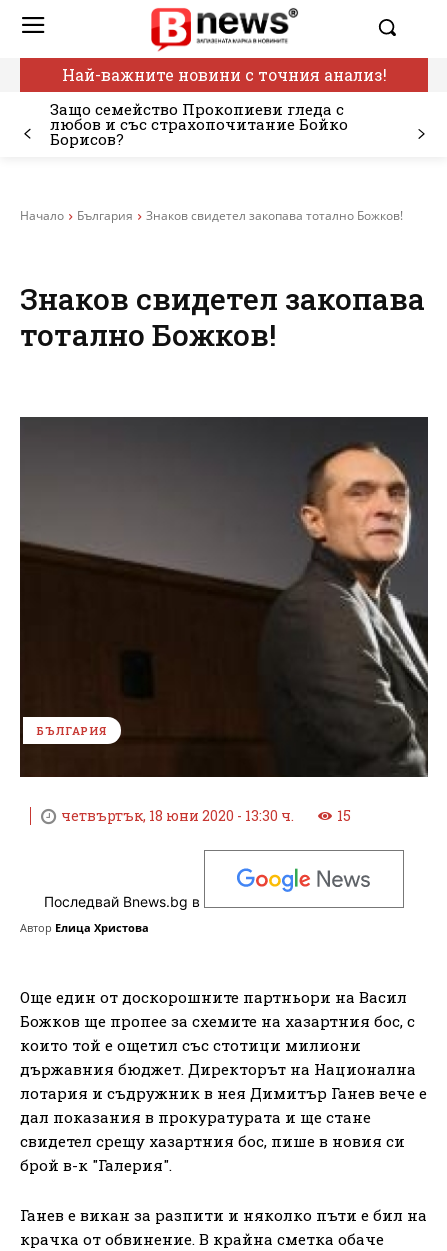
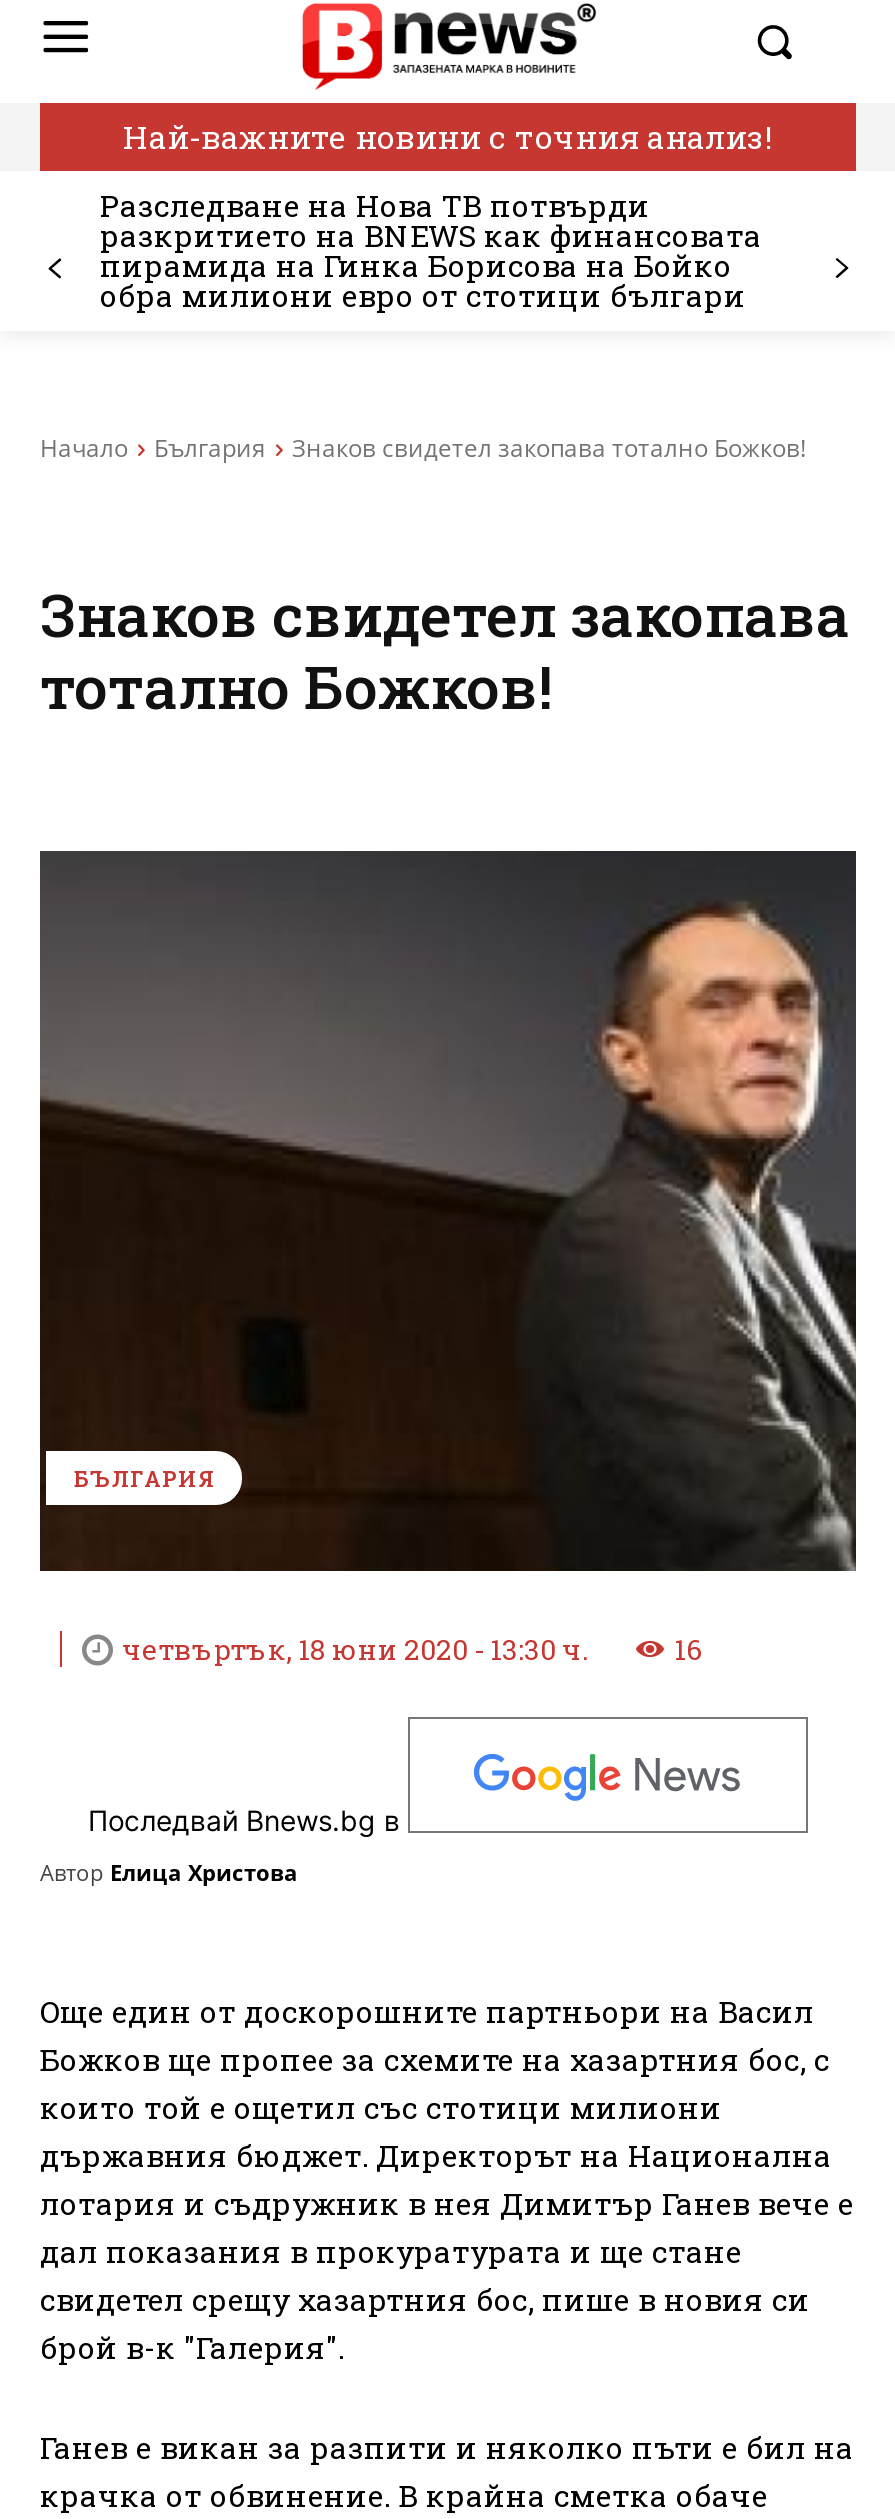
[50,99,348,149] Защо семейство Прокопиеви гледа с | любов и със страхопочитание Бойко | Борисов? -> [100,185,762,315] Разследване на Нова ТВ потвърди | разкритието на BNEWS как финансовата | пирамида на Гинка Борисова на Бойко | обра милиони евро от стотици българи
[337,806,351,825] 15 -> [674,1630,702,1668] 16

